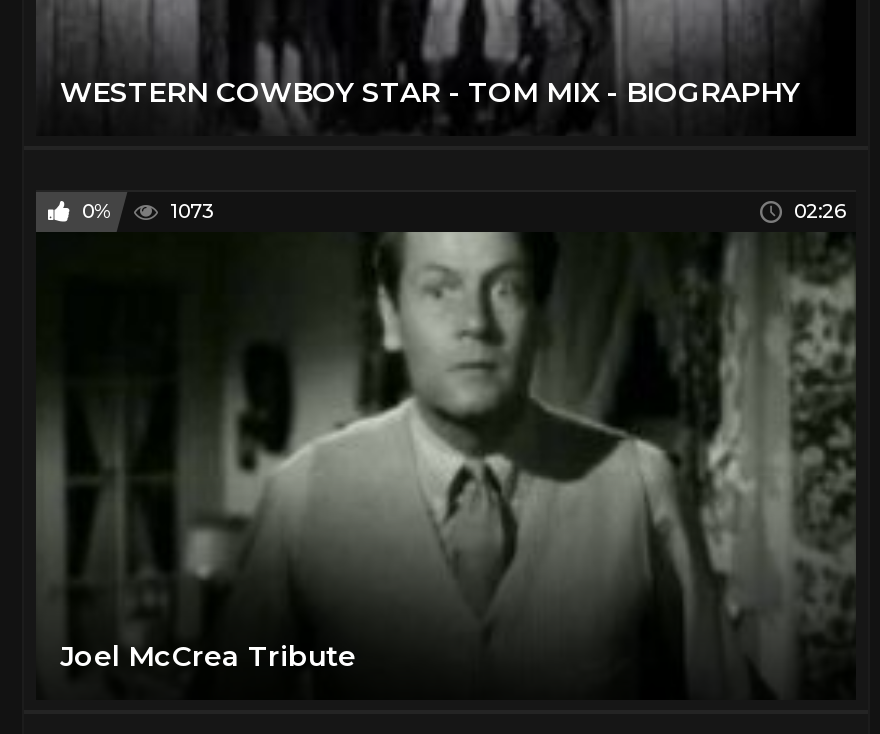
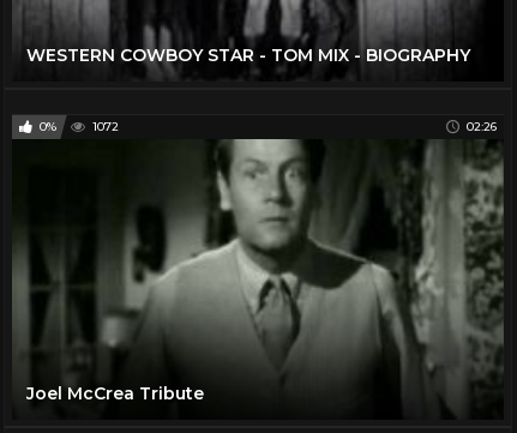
[170,198,212,224] 1073 -> [92,119,119,135] 1072

